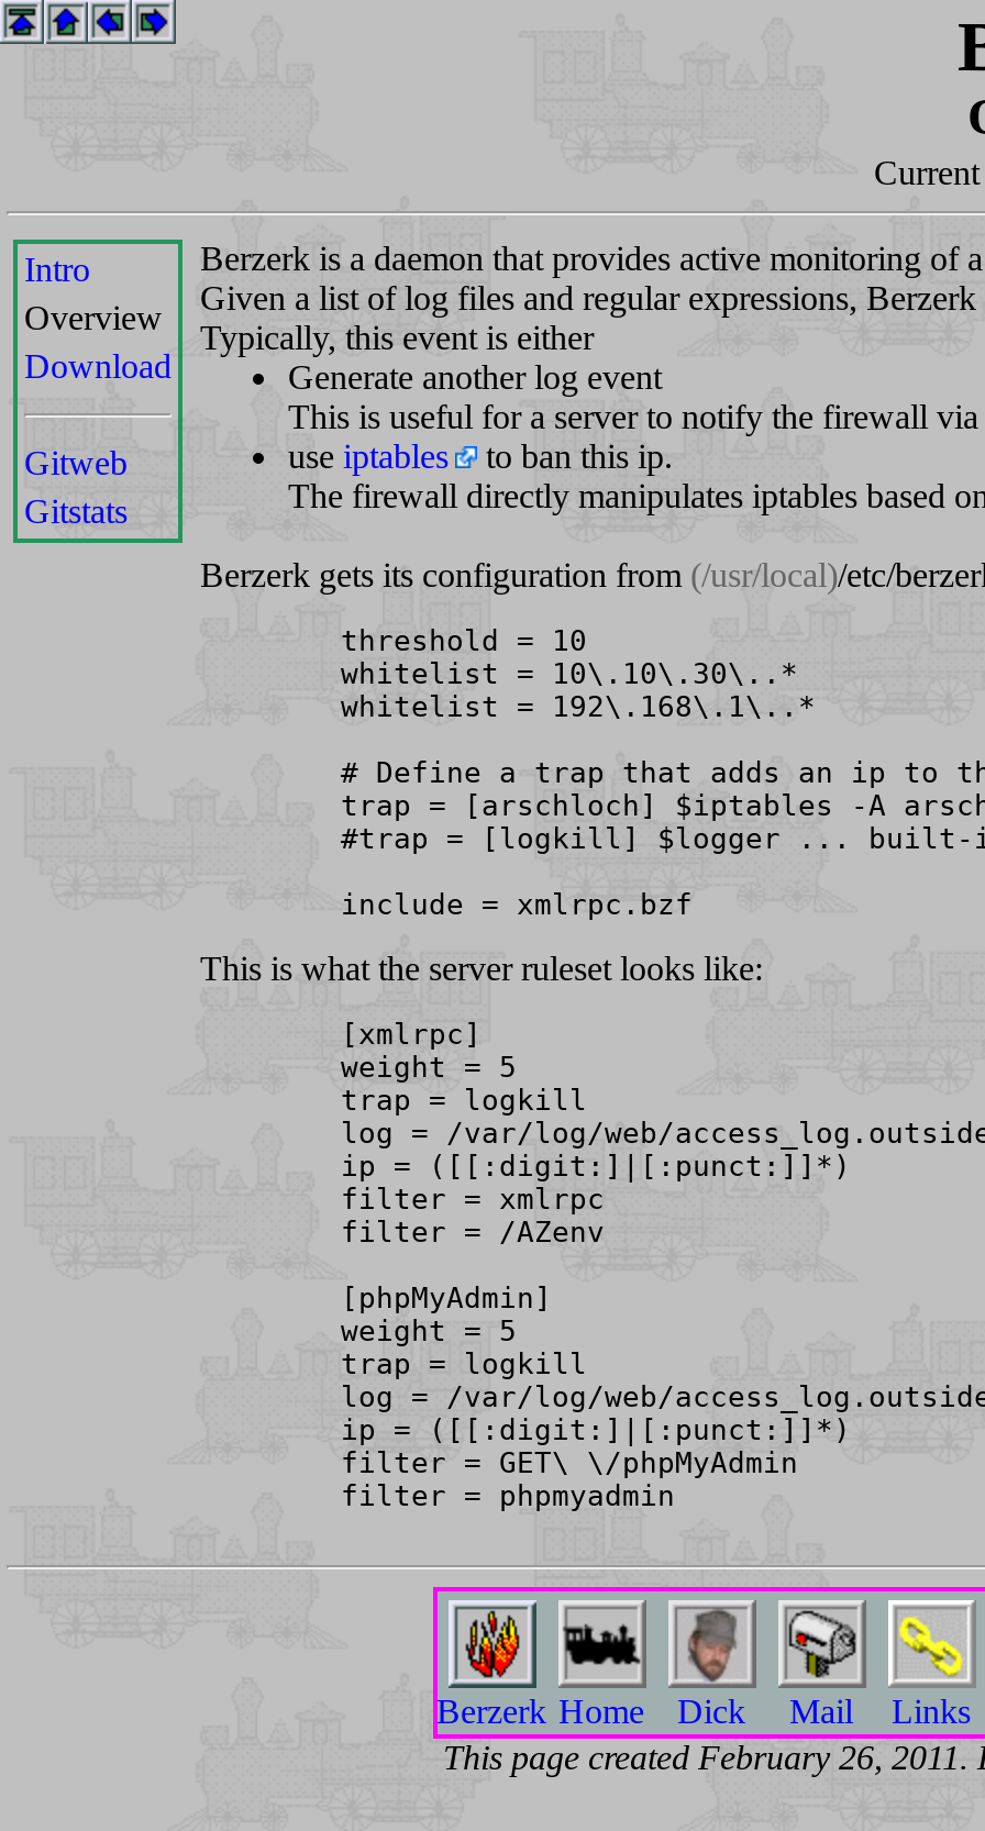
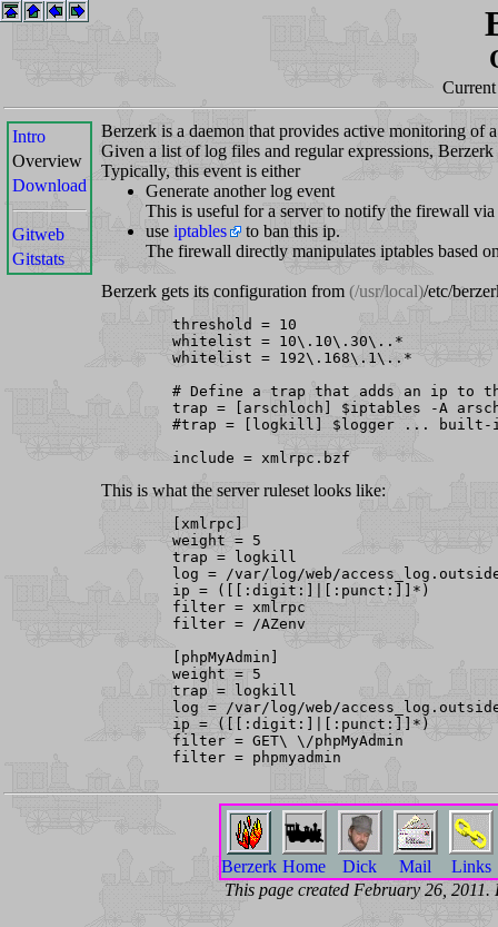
[787,1609,860,1682] [image] -> [398,815,434,850] [image]

